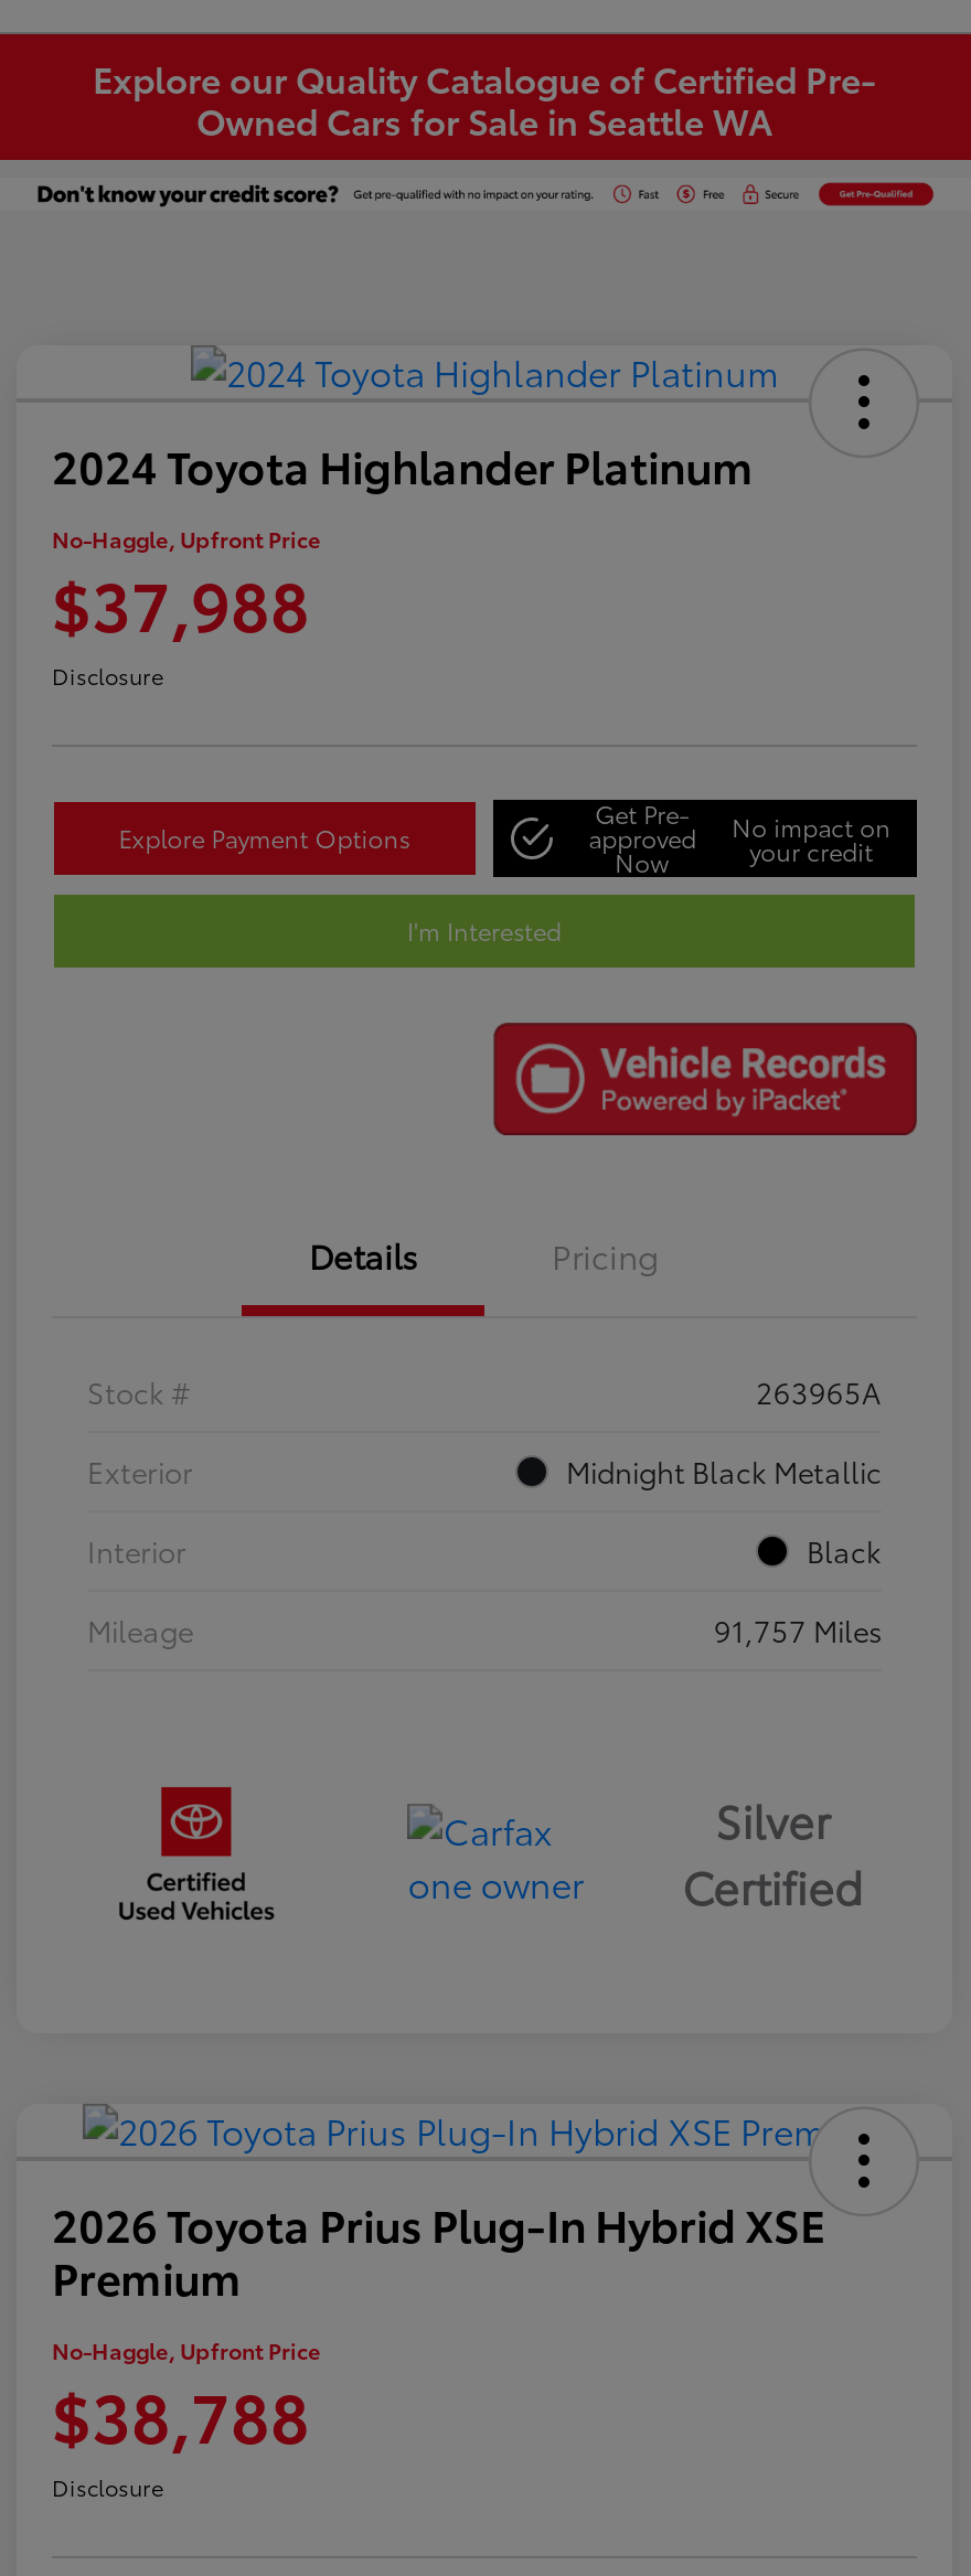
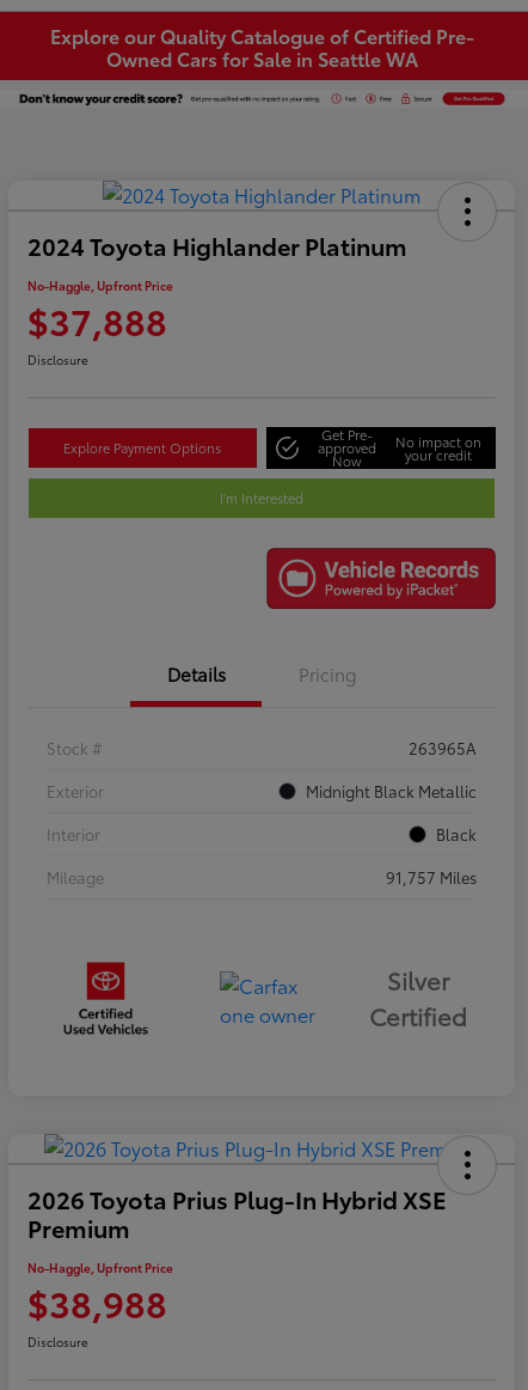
[52,555,310,650] $37,988 -> [27,295,167,346] $37,888
[52,2367,310,2462] $38,788 -> [27,1277,167,1328] $38,988

